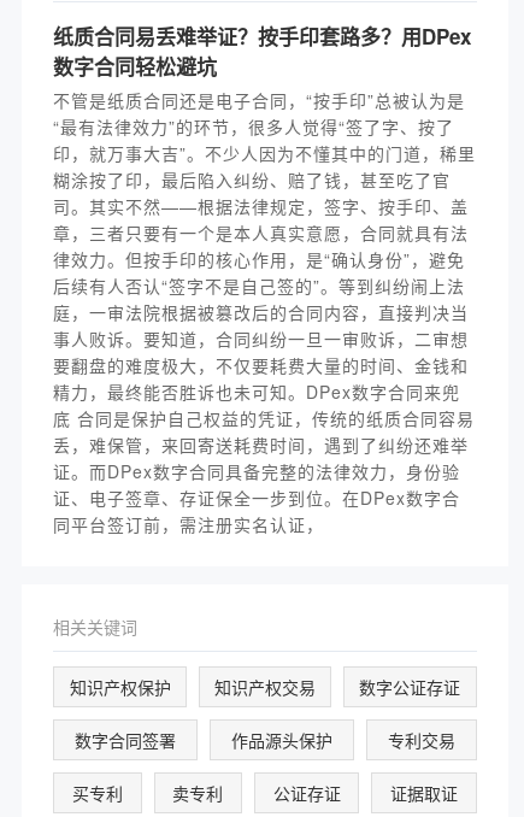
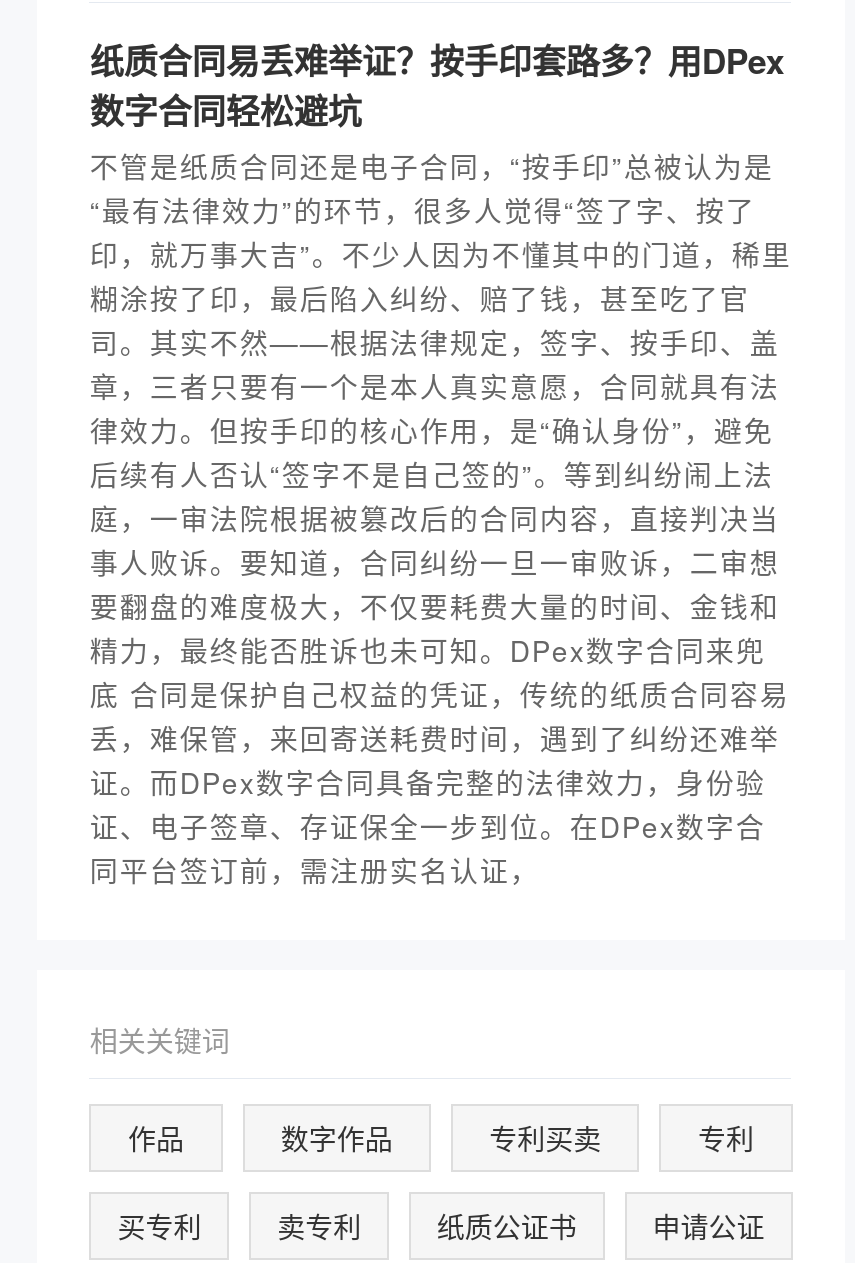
[69,675,461,752] 知识产权保护 | 知识产权交易 | 数字公证存证 | 数字合同签署 | 作品源头保护 | 专利交易 -> [128,1118,754,1158] 作品 | 数字作品 | 专利买卖 | 专利
[273,781,458,805] 公证存证 | 证据取证 -> [437,1206,764,1246] 纸质公证书 | 申请公证

